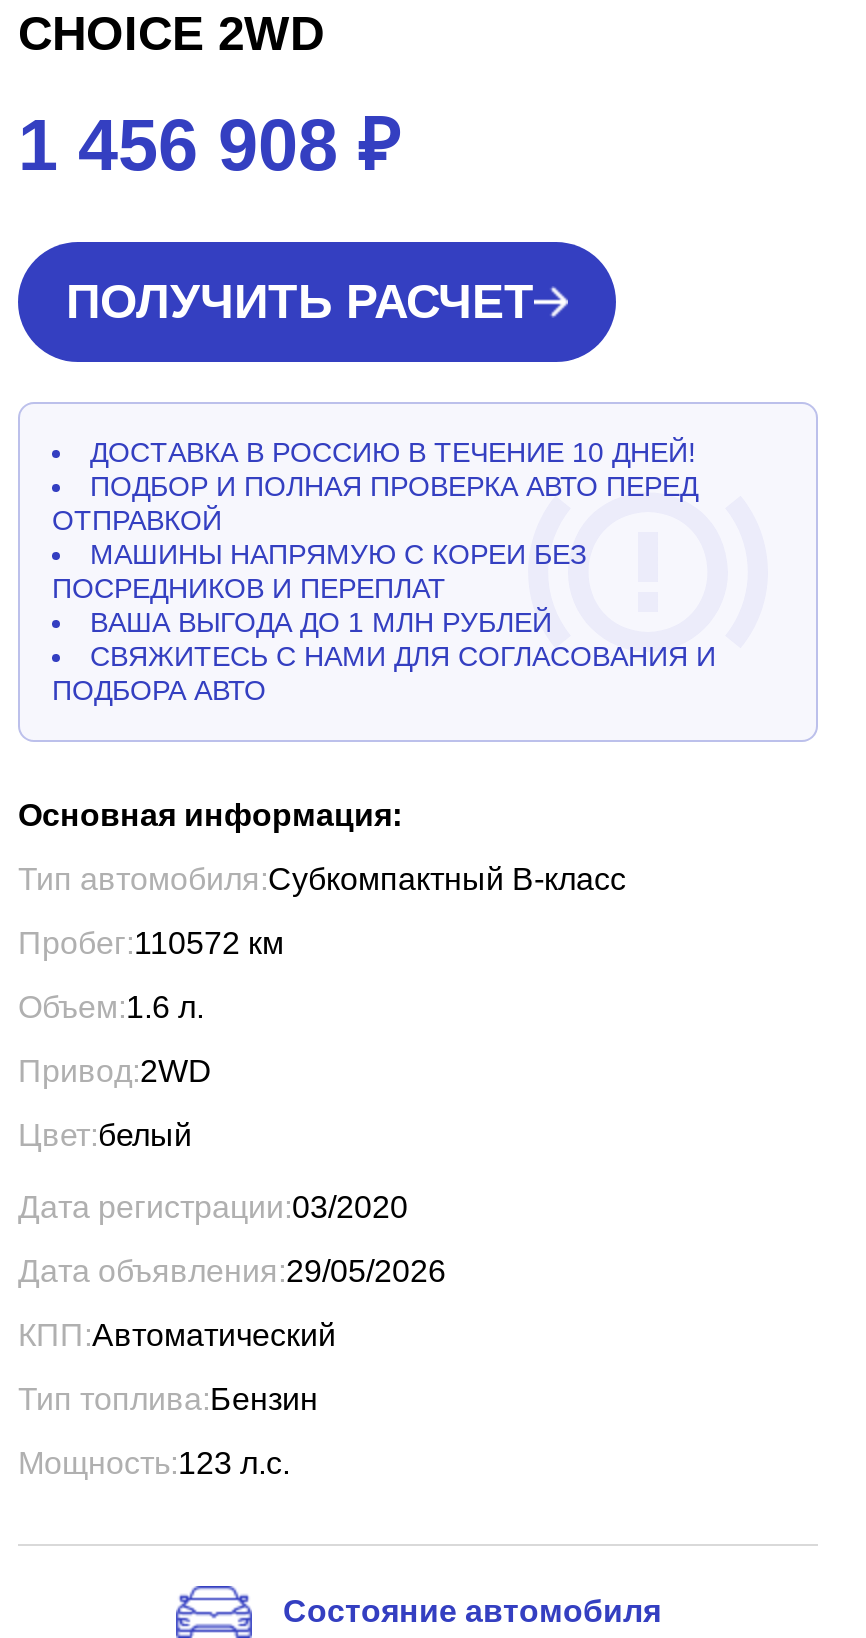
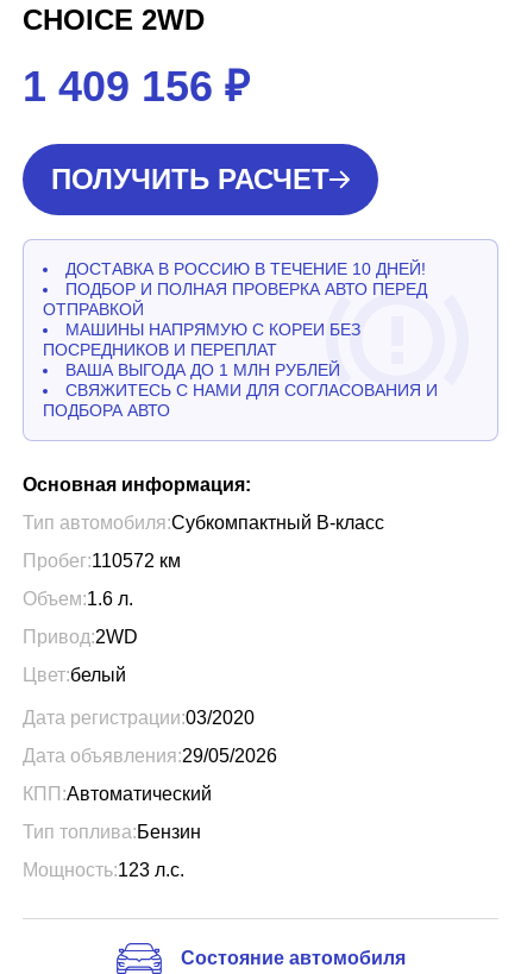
[18,104,400,186] 1 456 908 ₽ -> [23,62,250,111] 1 409 156 ₽

